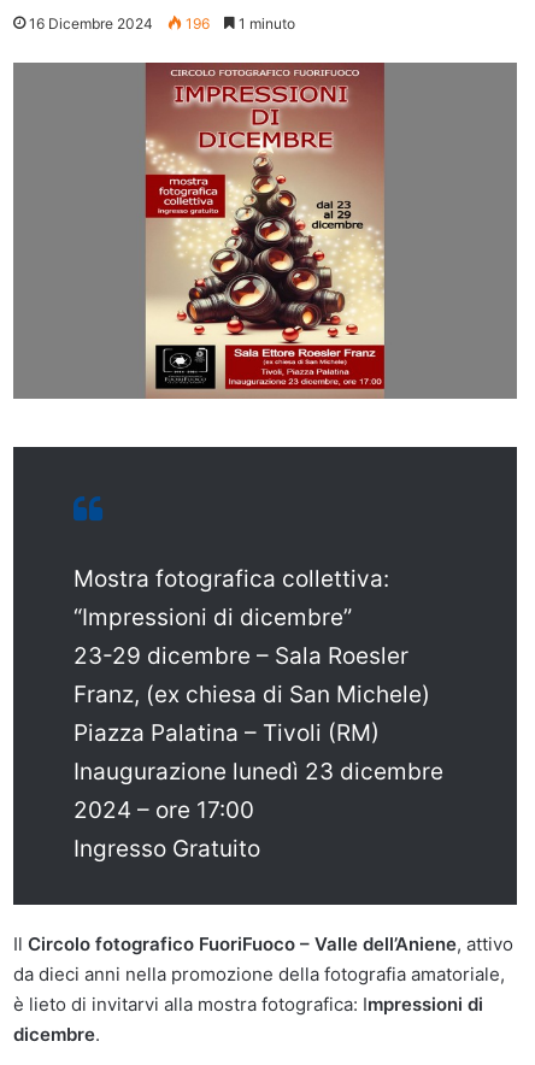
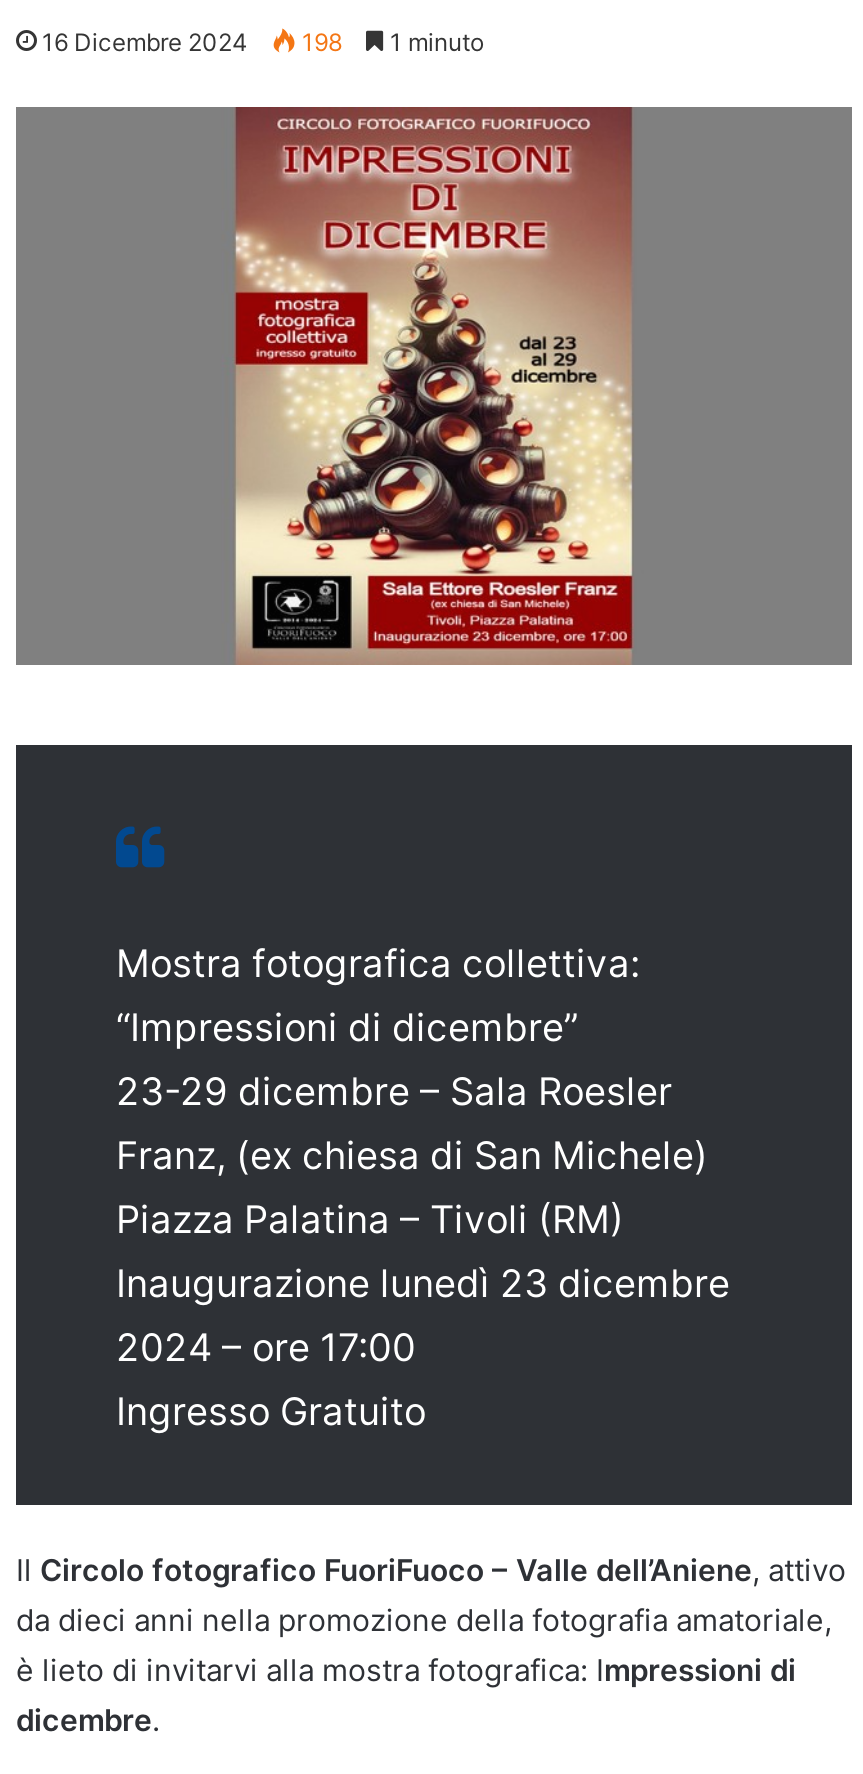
[29,15,295,33] 16 Dicembre 2024 196 1 minuto -> [42,28,484,58] 16 Dicembre 2024 198 1 minuto

